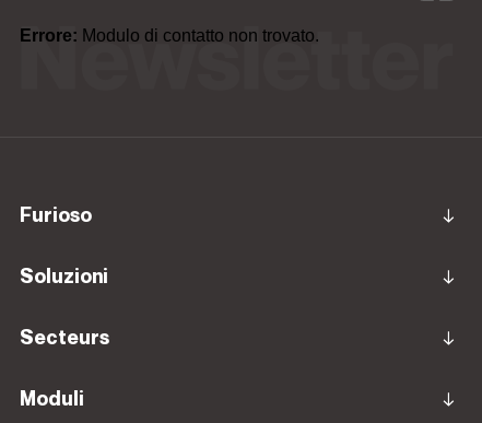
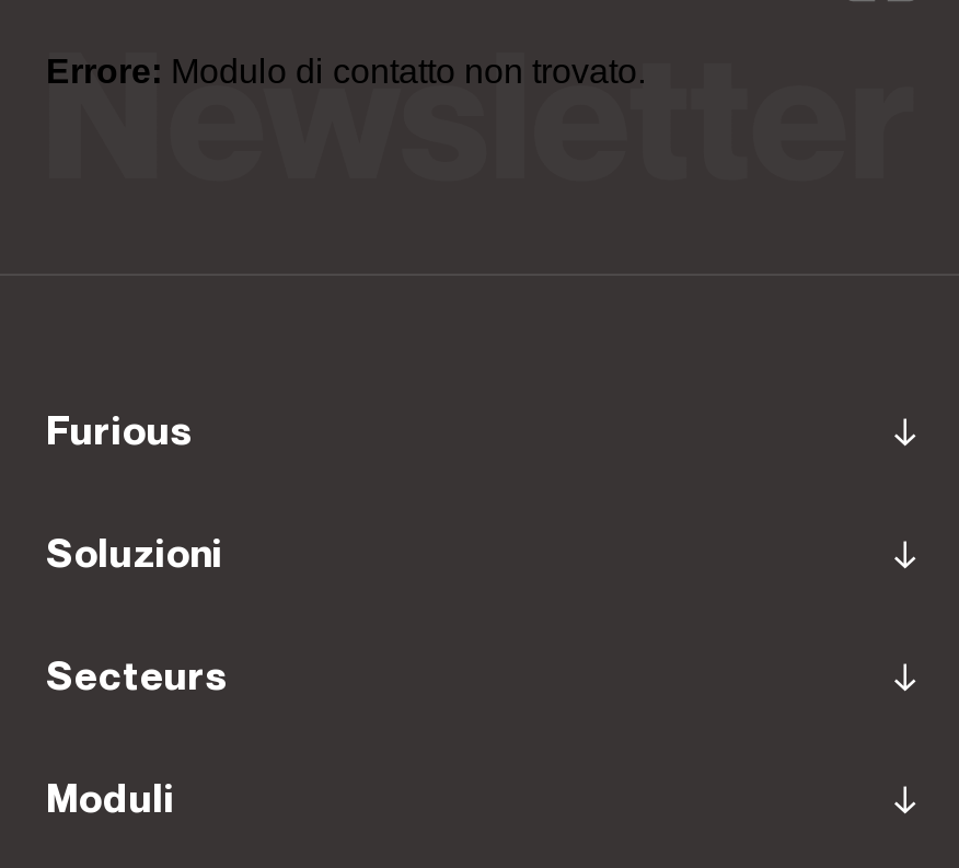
[32,203,92,226] furioso -> [70,407,190,453] Furious

